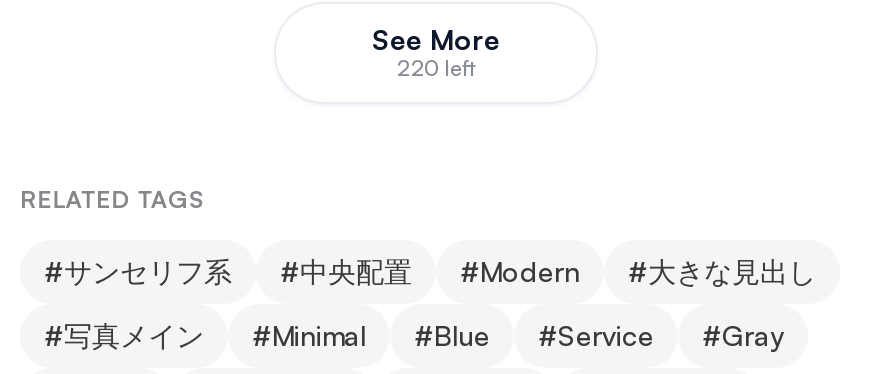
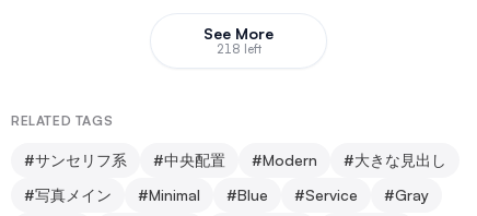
[396,54,476,82] 220 left -> [216,41,261,57] 218 left

